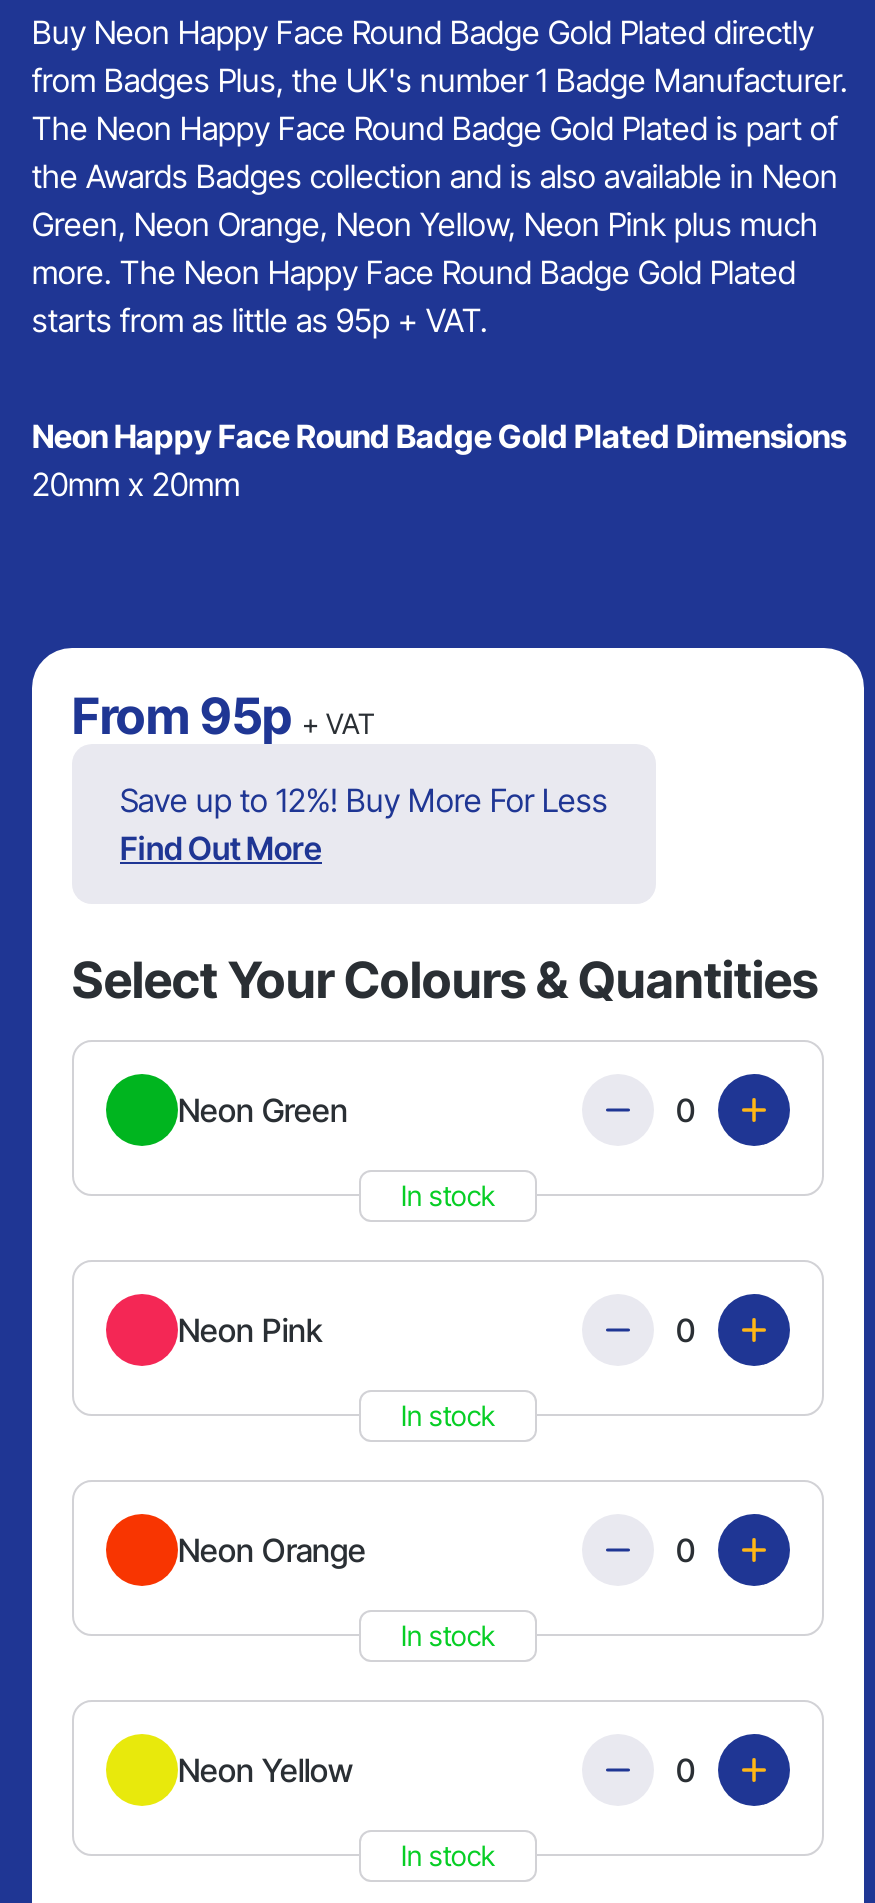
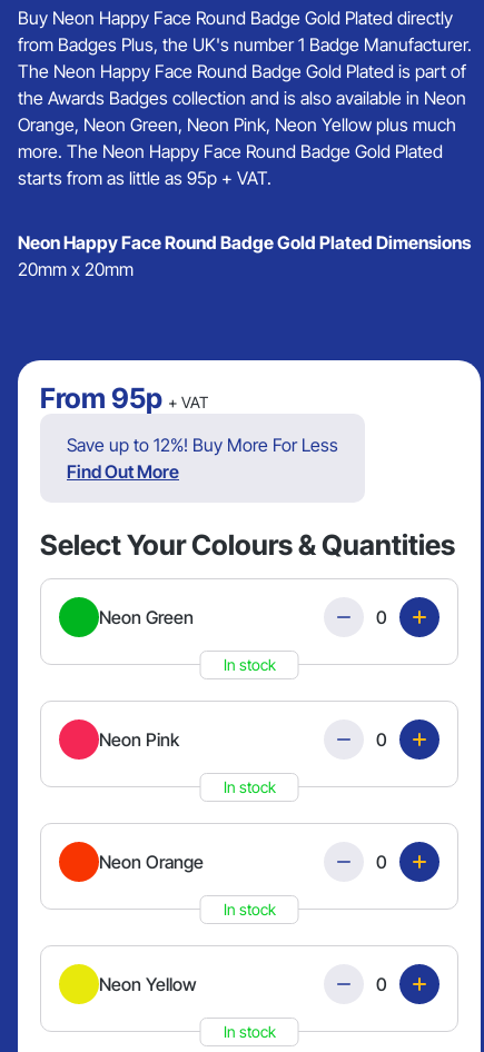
[32,204,818,244] Green, Neon Orange, Neon Yellow, Neon Pink plus much -> [18,113,456,136] Orange, Neon Green, Neon Pink, Neon Yellow plus much

